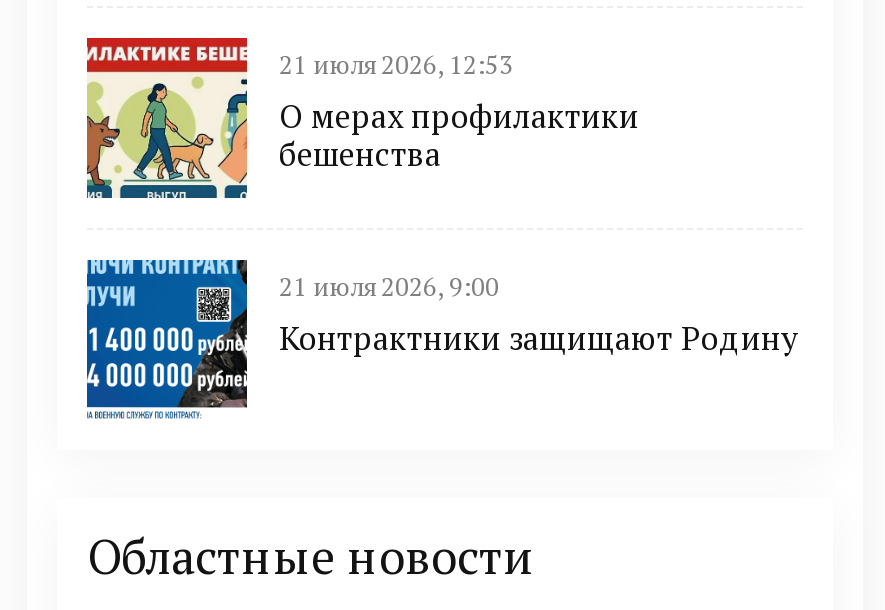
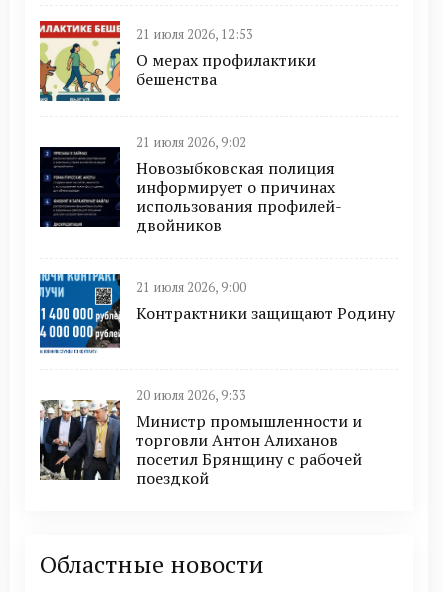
none -> [39,134,342,236] [image] | 21 июля 2026, 9:02 | Новозыбковская полиция | информирует о причинах | использования профилей- | двойников
none -> [39,387,362,489] [image] | 20 июля 2026, 9:33 | Министр промышленности и | торговли Антон Алиханов | посетил Брянщину с рабочей | поездкой

